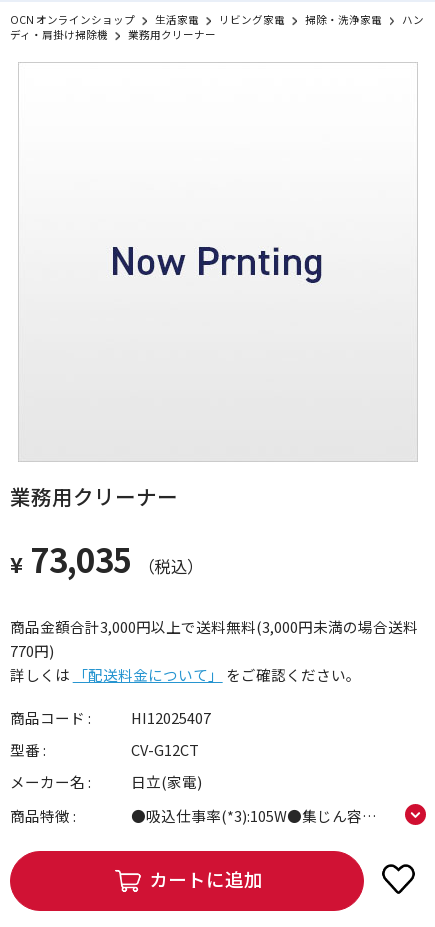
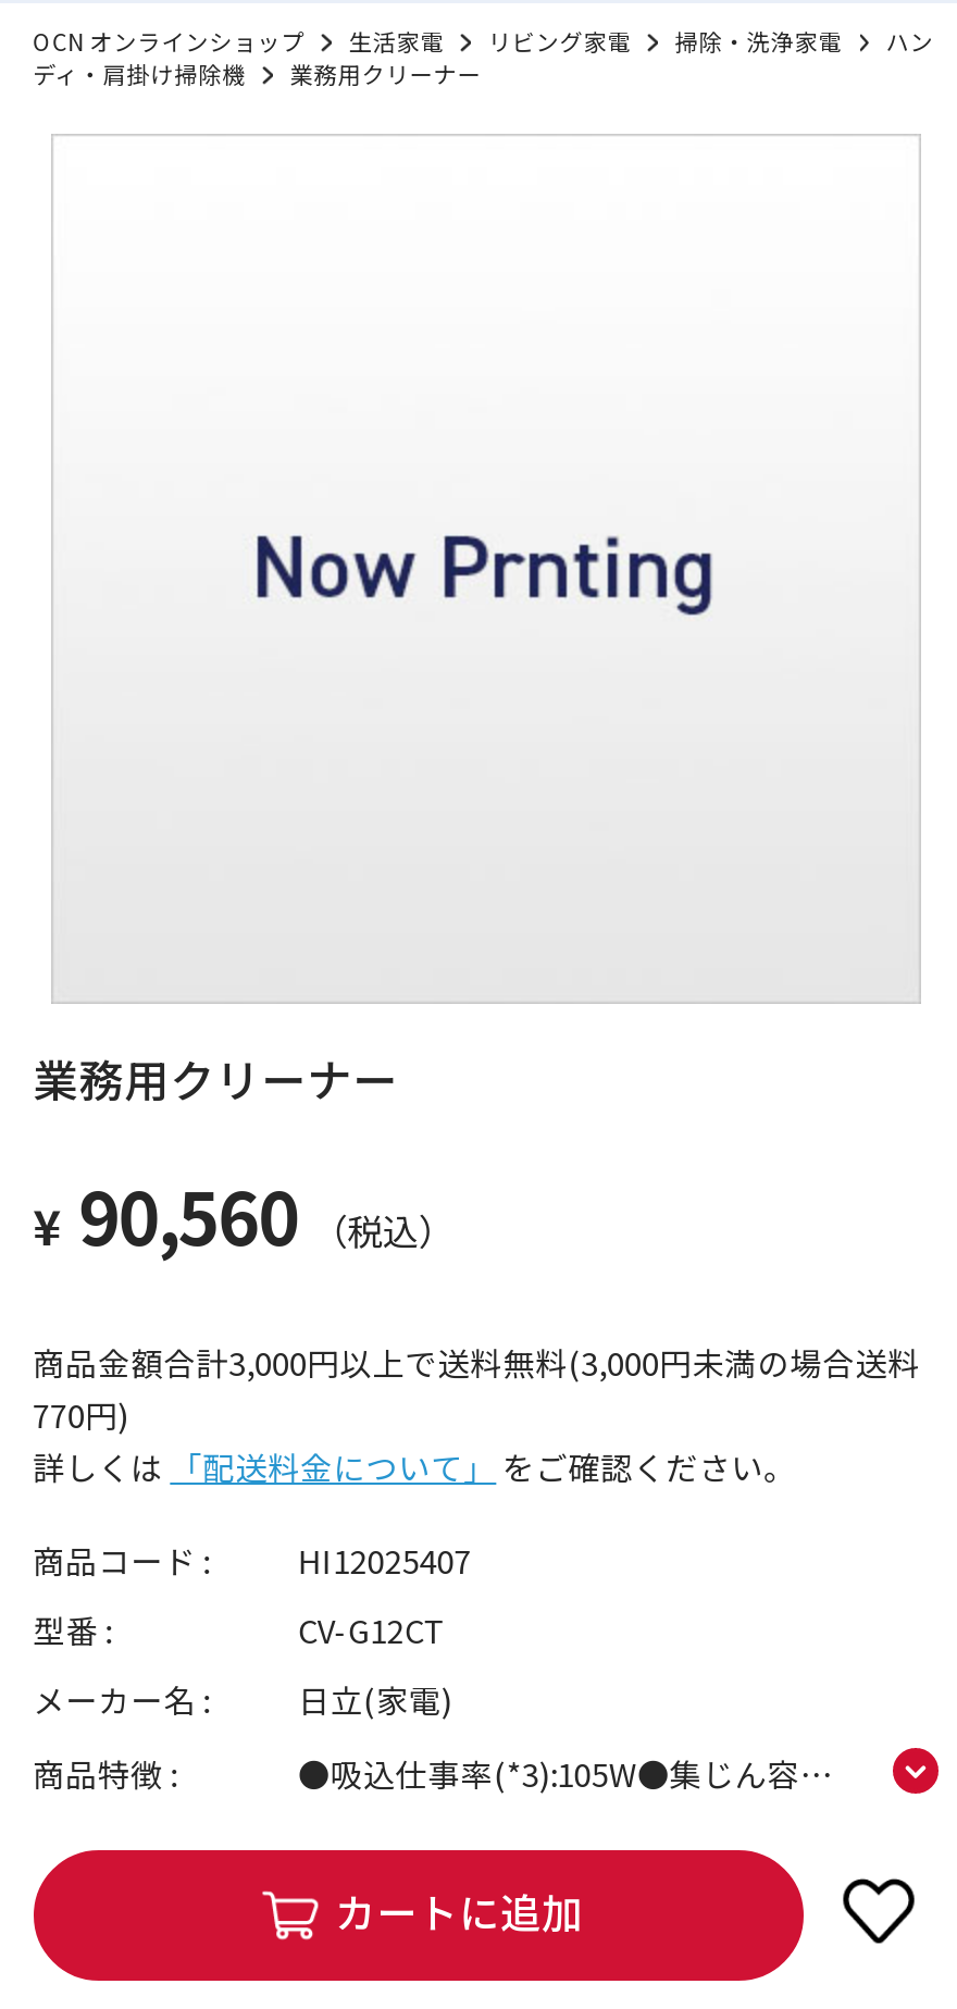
[24,535,138,582] 73,035 -> [64,1163,312,1265] 90,560

